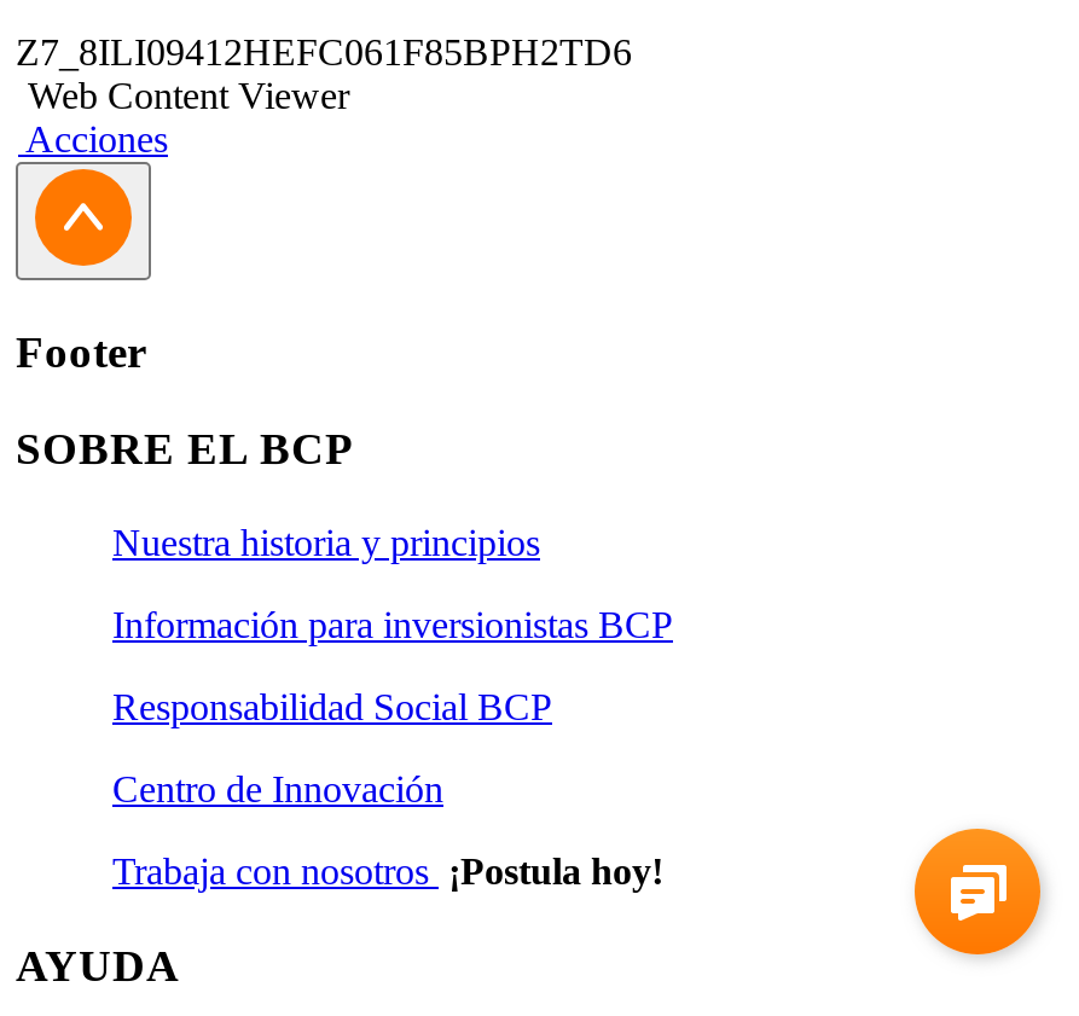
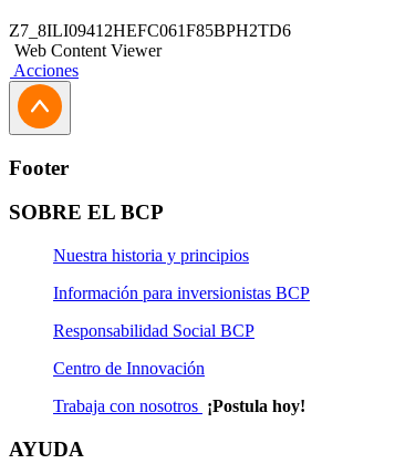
[912,826,1045,959] [image] -> none

